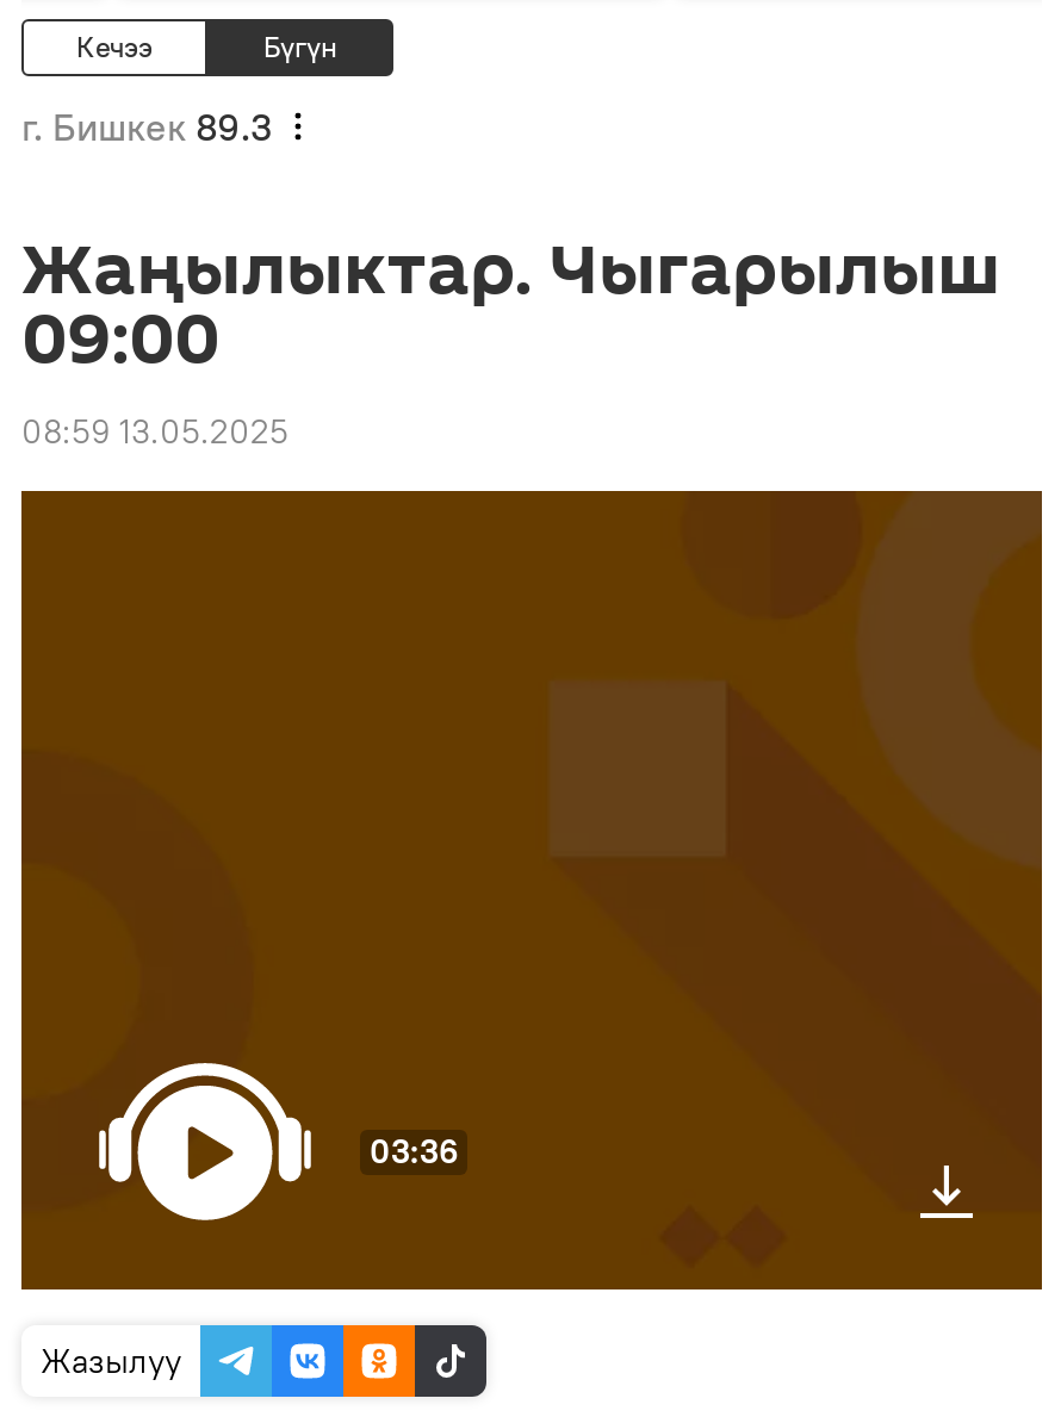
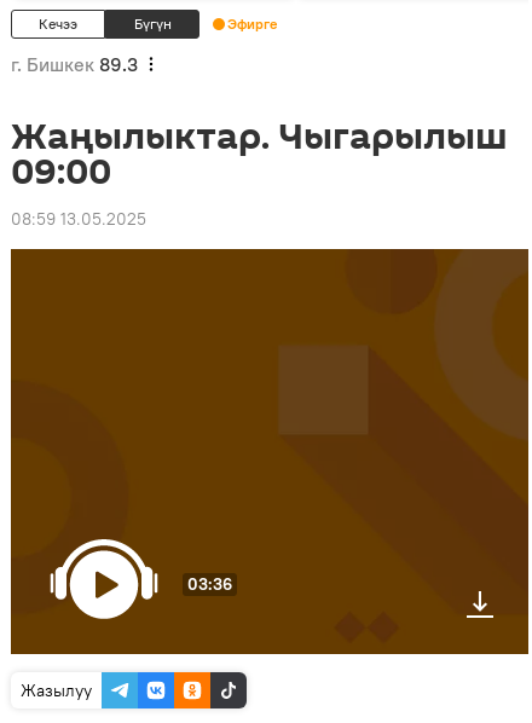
none -> [227,15,277,33] Эфирге

